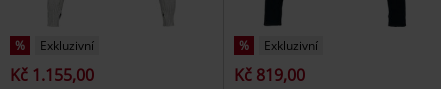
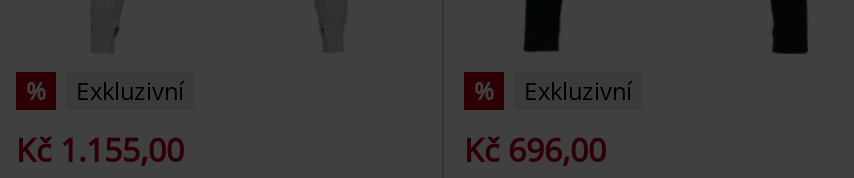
[234,64,305,86] Kč 819,00 -> [464,127,606,171] Kč 696,00

